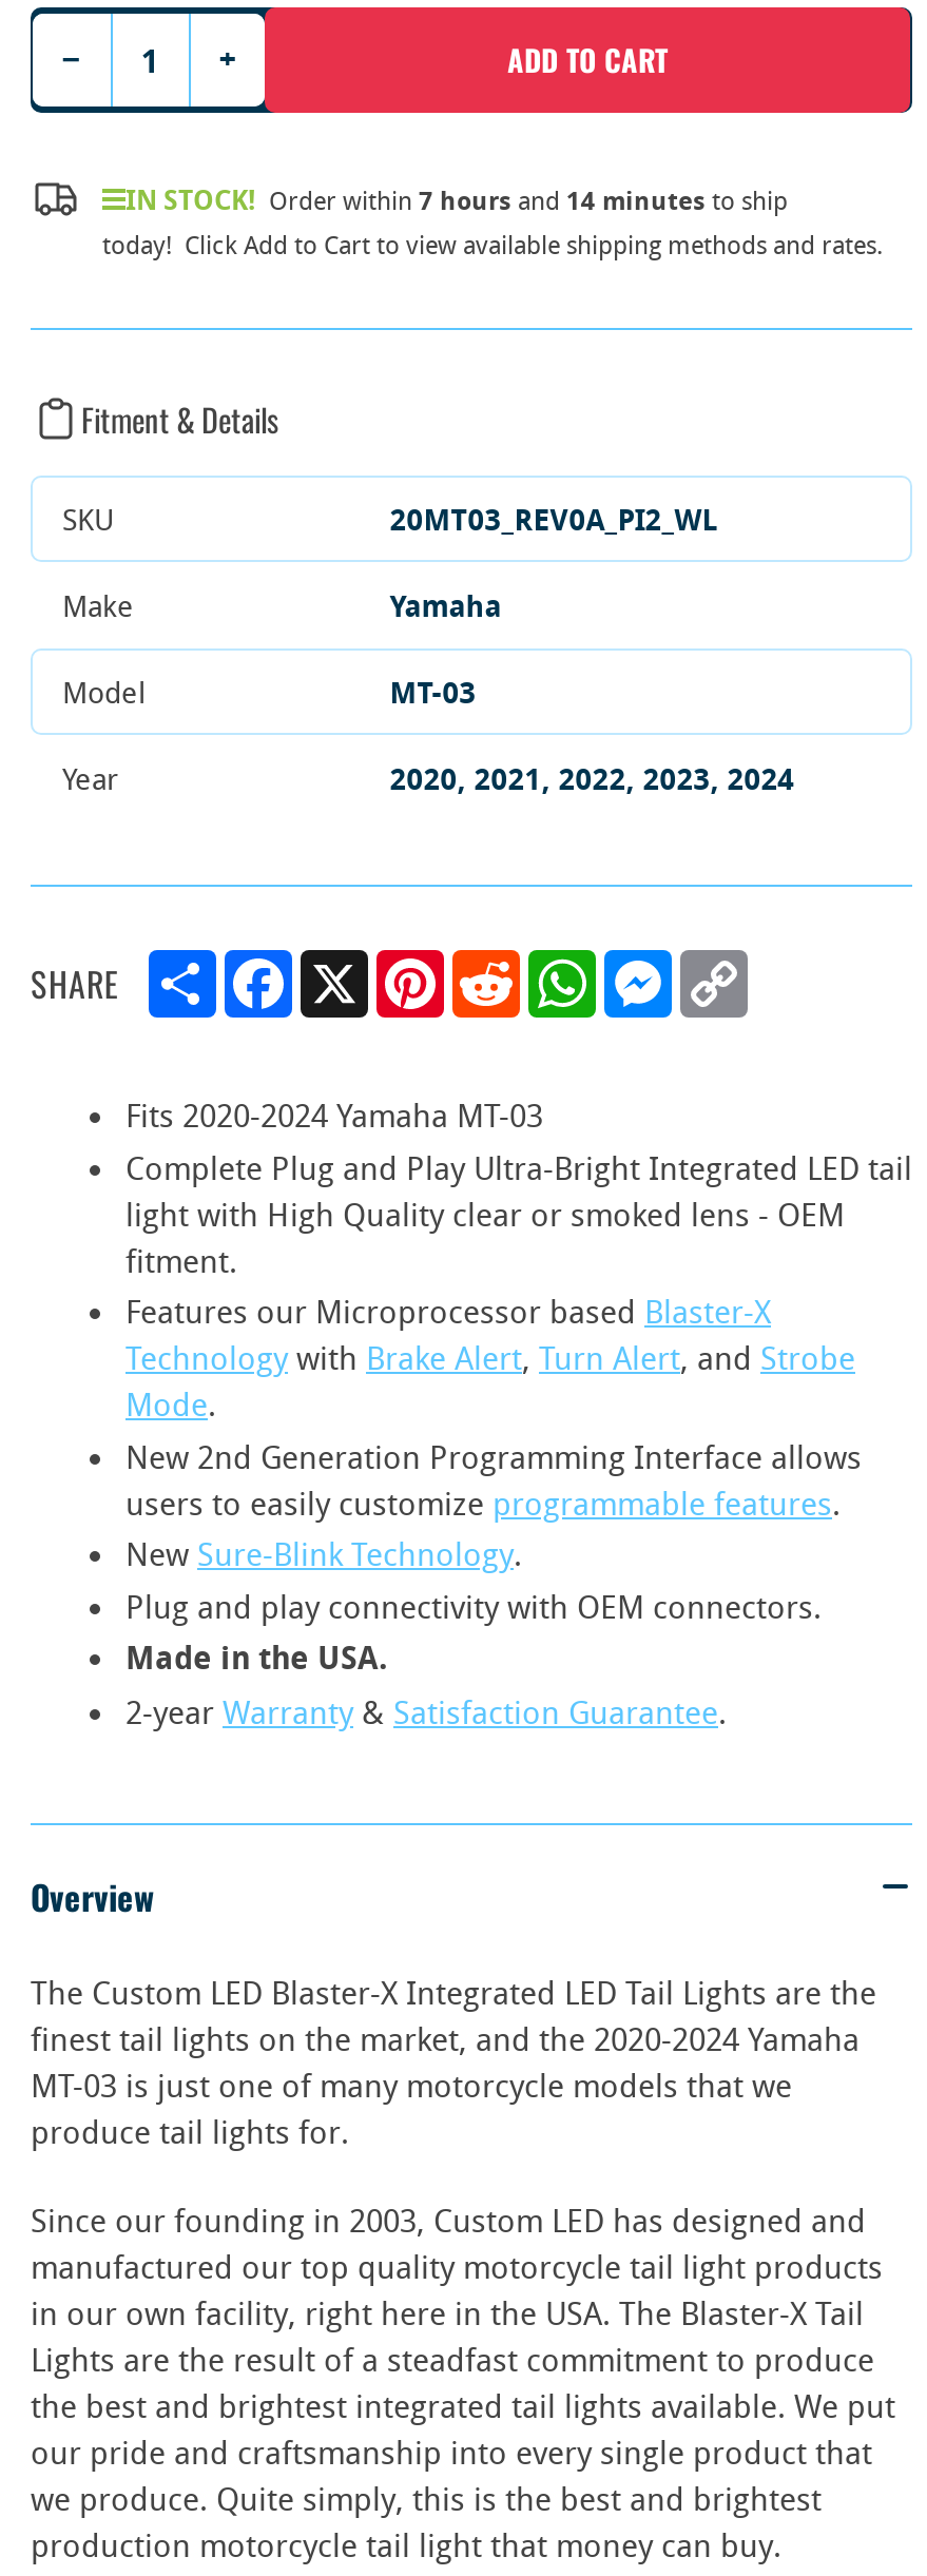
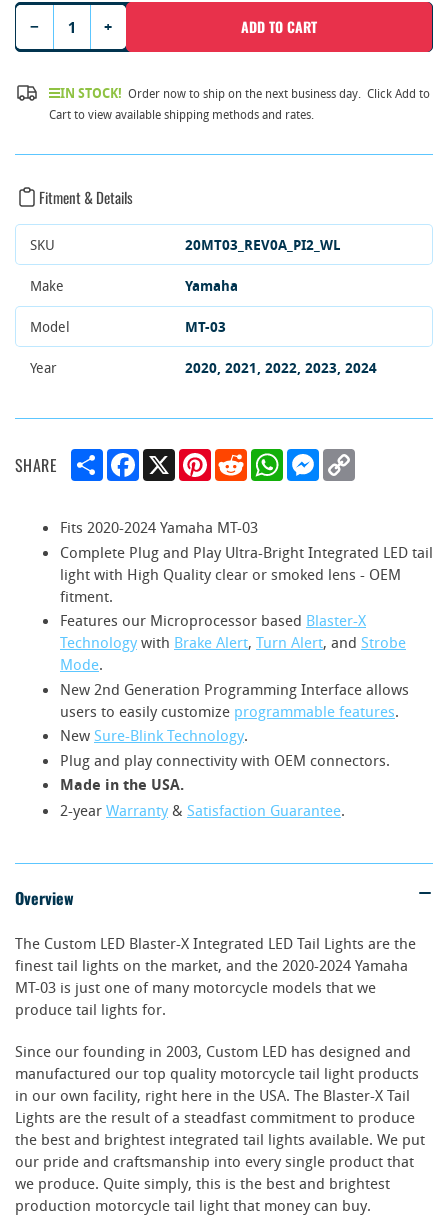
[102,179,883,261] IN STOCK! Order within 7 hours and 14 minutes to ship | today! Click Add to Cart to view available shipping methods and rates. -> [49,84,430,122] IN STOCK! Order now to ship on the next business day. Click Add to | Cart to view available shipping methods and rates.

